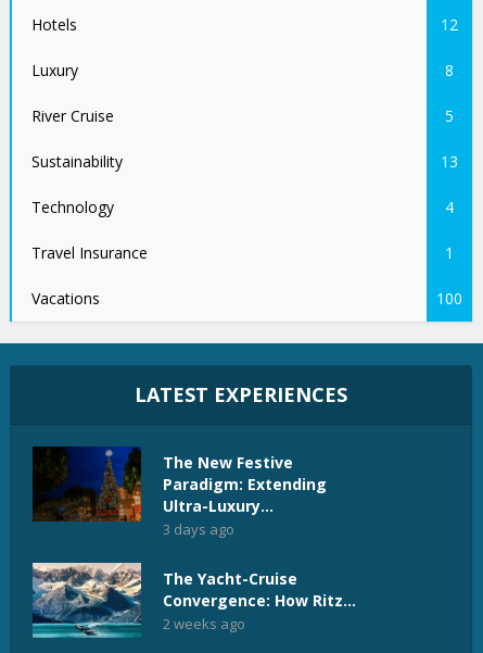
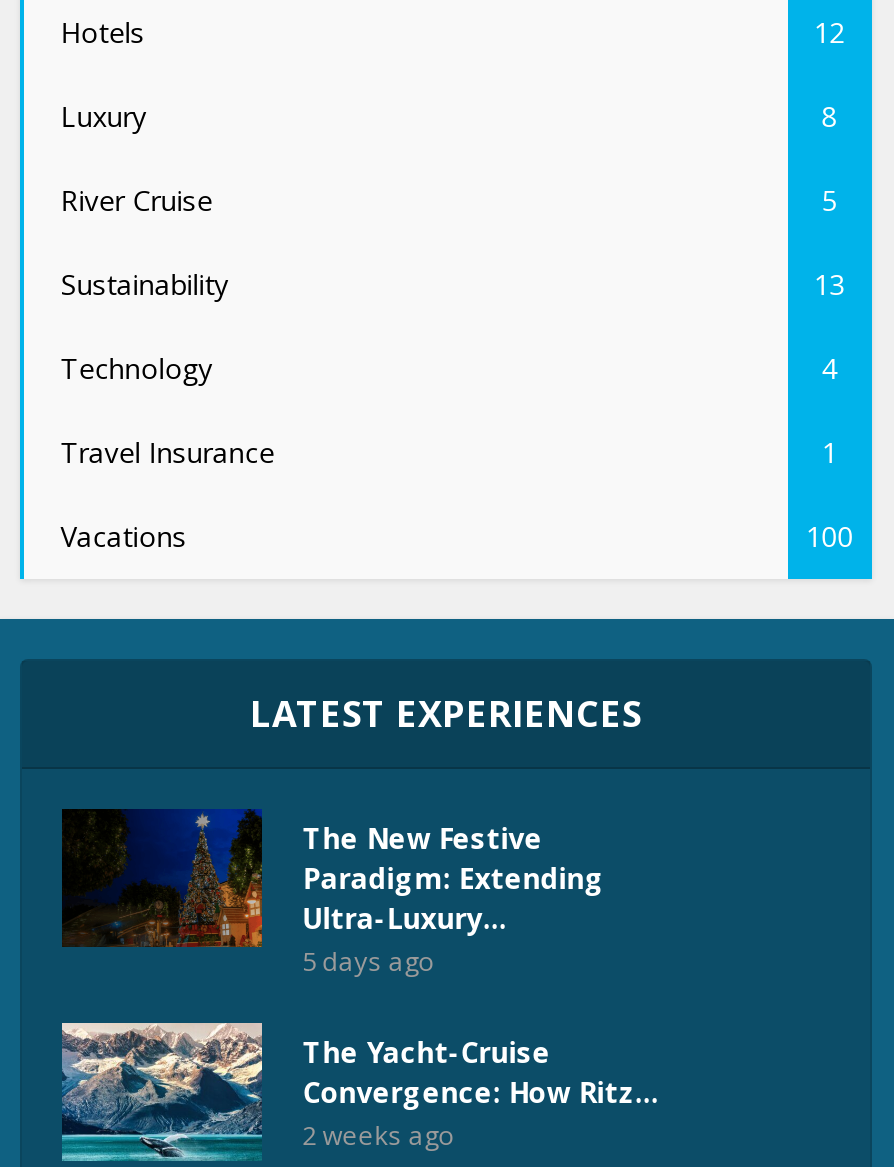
[163,520,235,539] 3 days ago -> [302,943,434,979] 5 days ago

